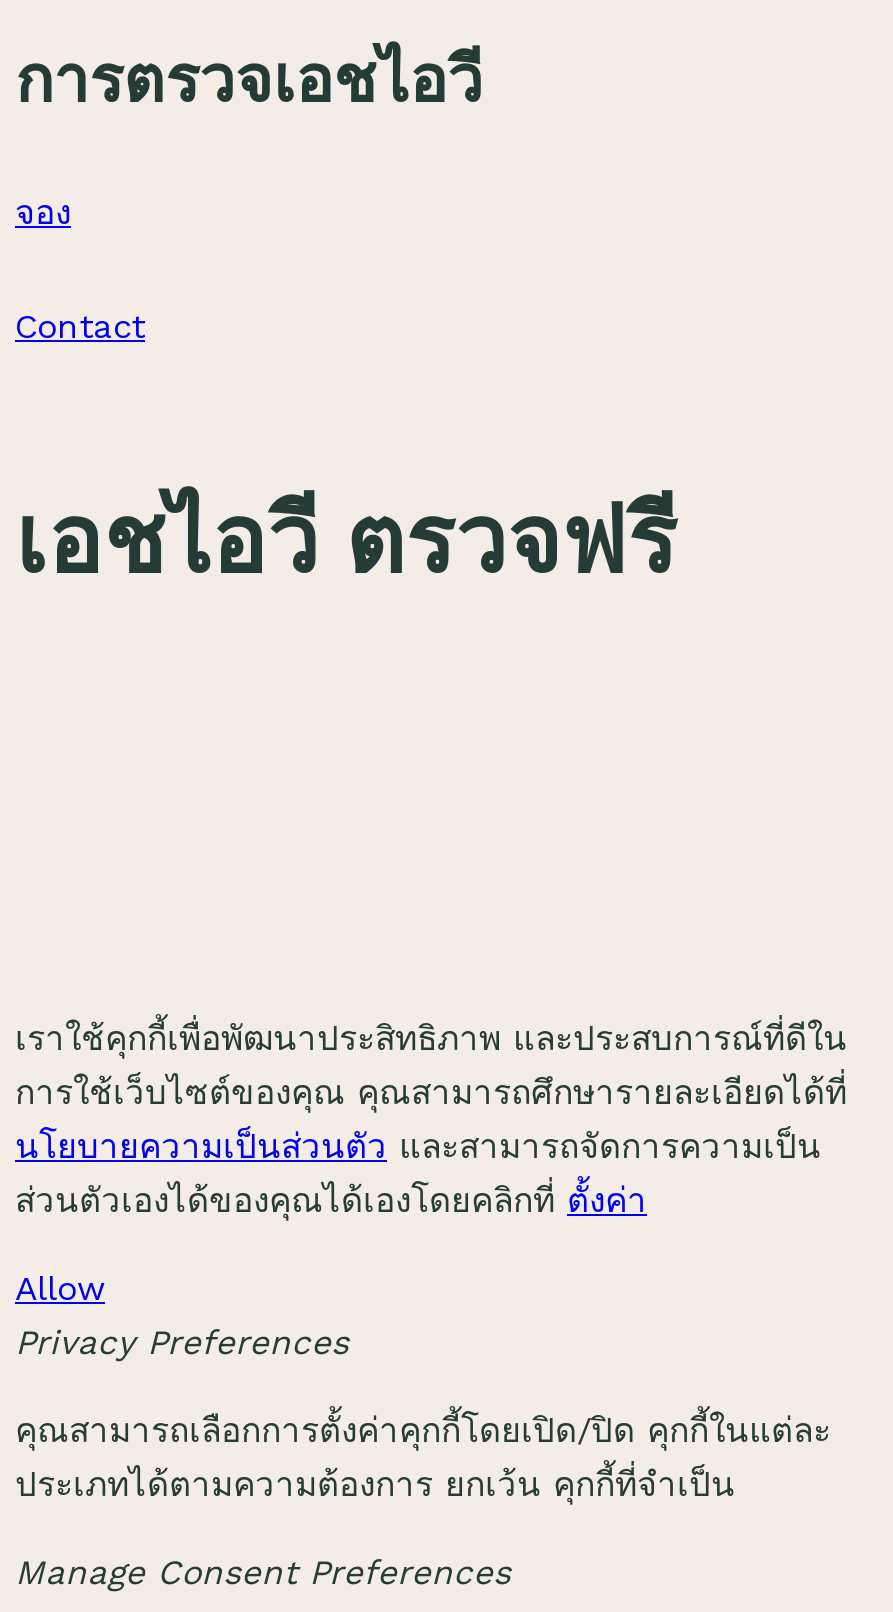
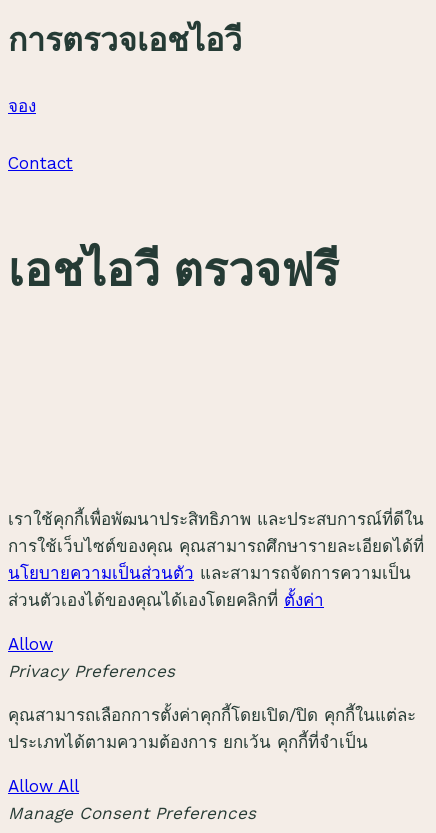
none -> [8,775,79,795] Allow All

